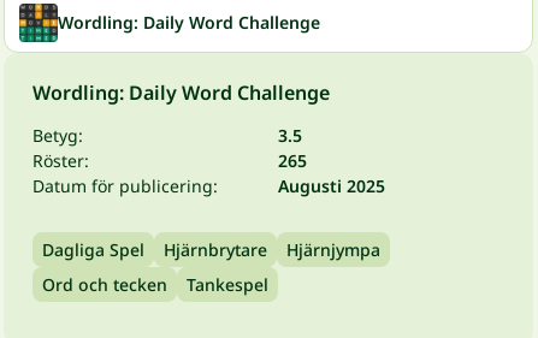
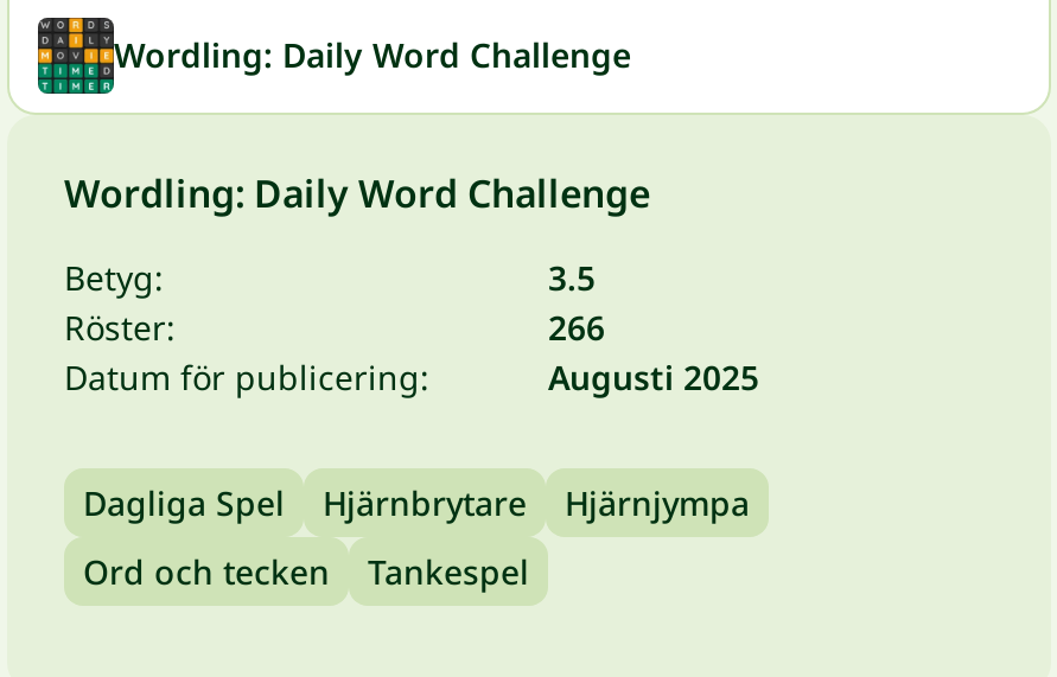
[278,149,307,172] 265 -> [548,304,605,349] 266

